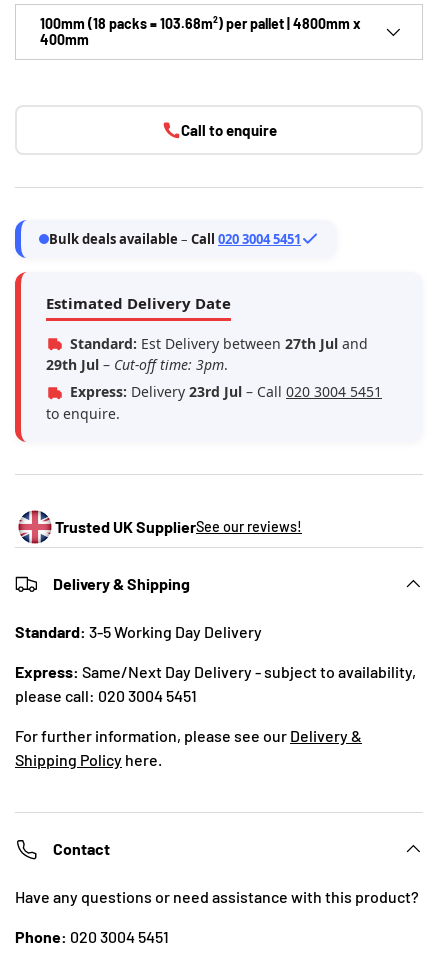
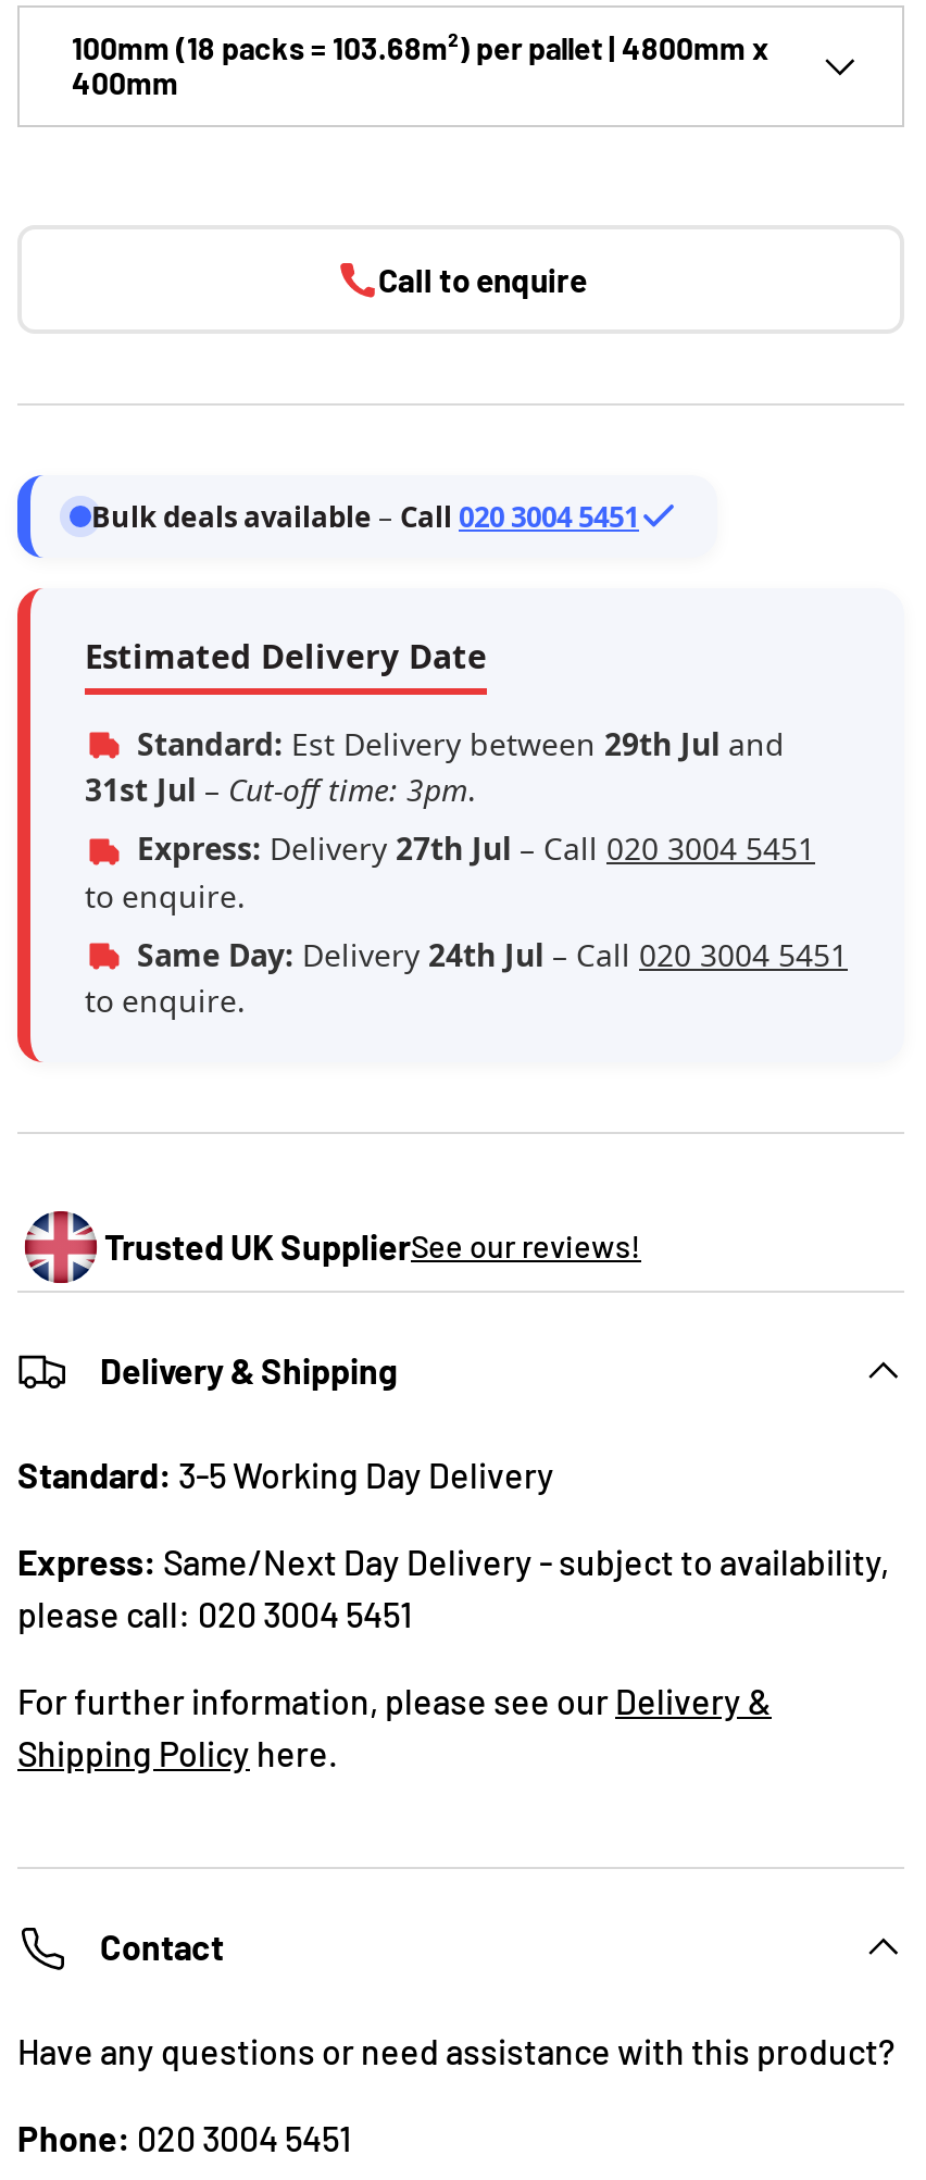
[46,334,382,401] Standard: Est Delivery between 27th Jul and | 29th Jul – Cut-off time: 3pm. | Express: Delivery 23rd Jul – Call 020 3004 5451 -> [85,723,848,974] Standard: Est Delivery between 29th Jul and | 31st Jul – Cut-off time: 3pm. | Express: Delivery 27th Jul – Call 020 3004 5451 | to enquire. | Same Day: Delivery 24th Jul – Call 020 3004 5451

